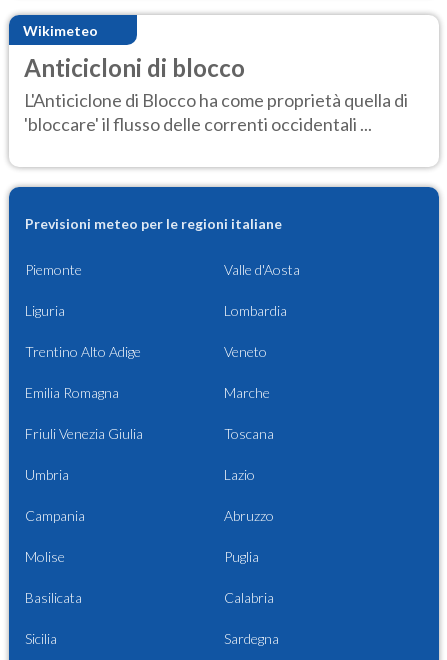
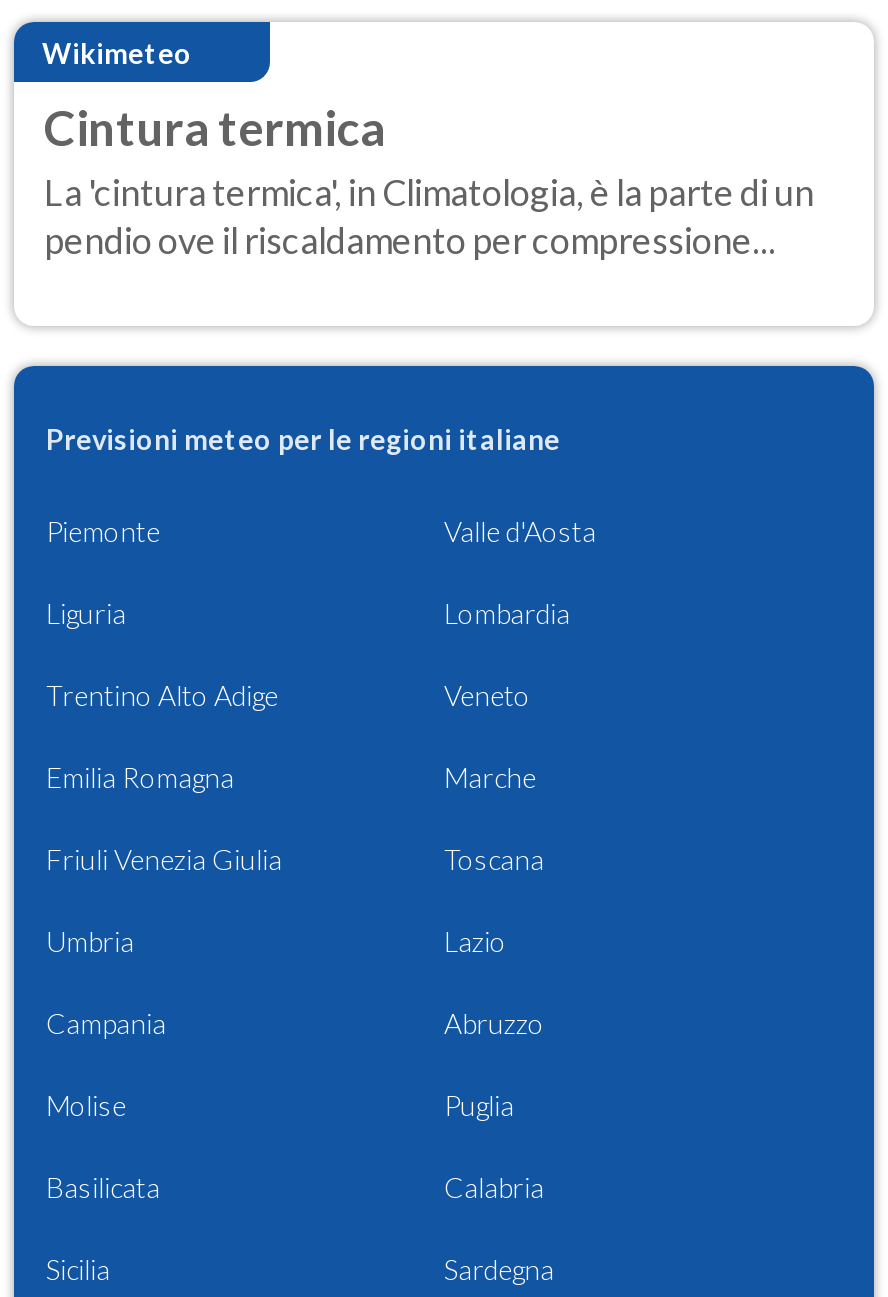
[24,53,408,135] Anticicloni di blocco | L'Anticiclone di Blocco ha come proprietà quella di | 'bloccare' il flusso delle correnti occidentali ... -> [44,99,814,262] Cintura termica | La 'cintura termica', in Climatologia, è la parte di un | pendio ove il riscaldamento per compressione...

